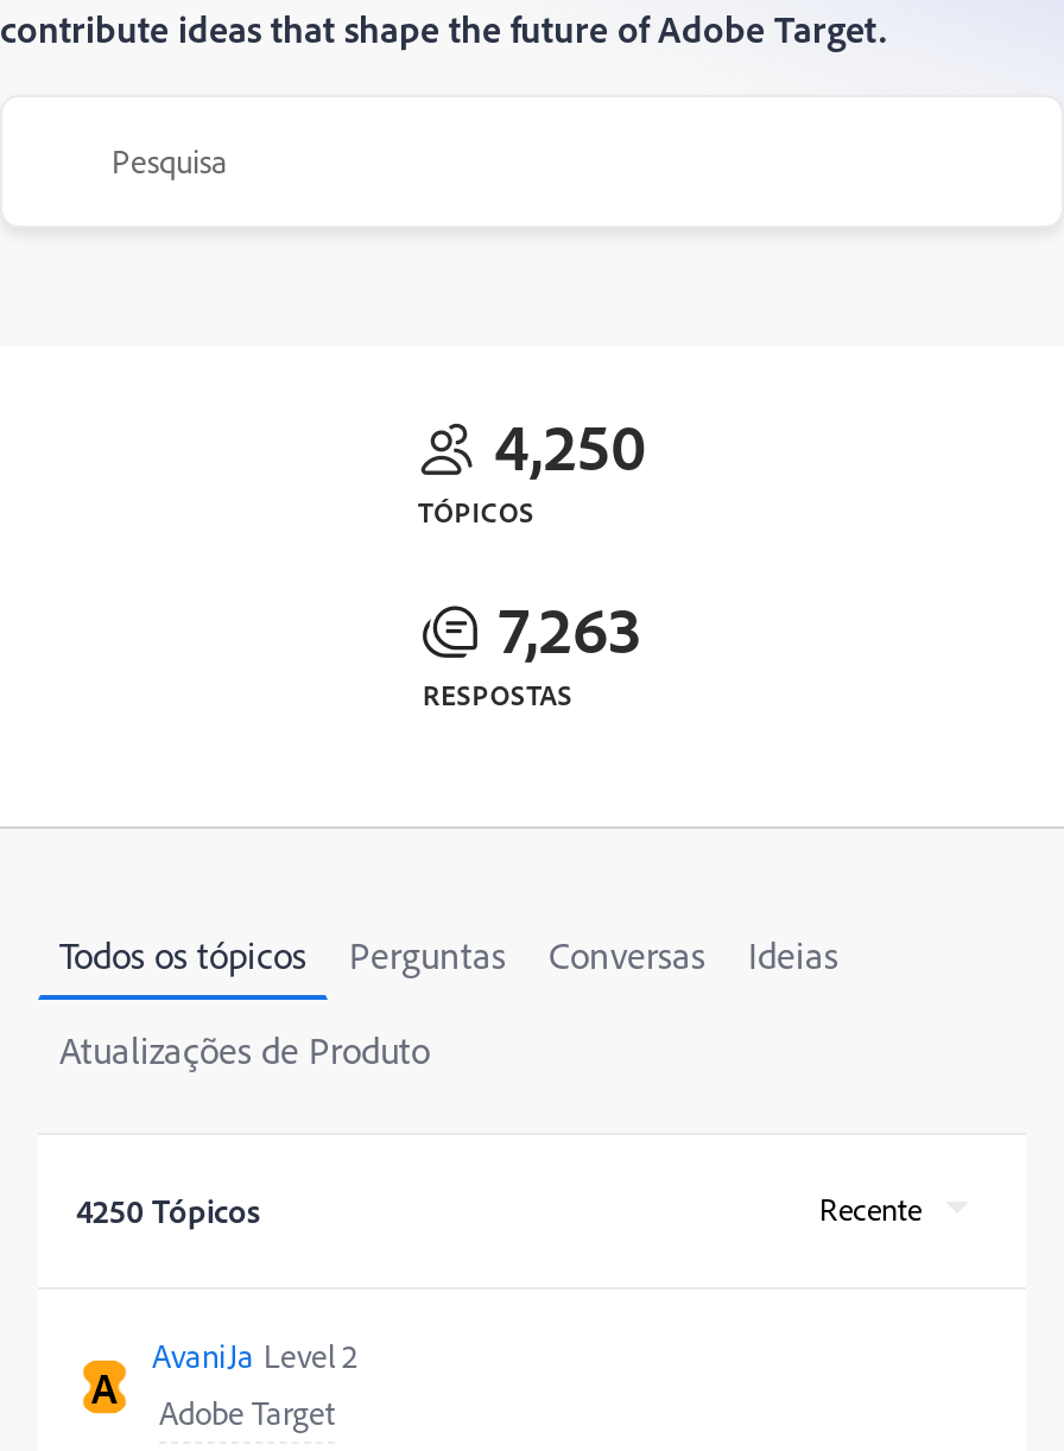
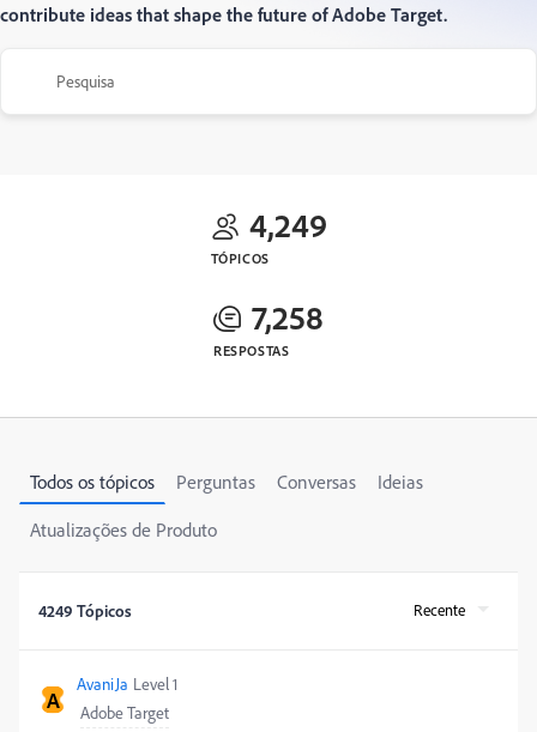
[494,404,646,487] 4,250 -> [249,204,327,246] 4,249
[499,587,641,670] 7,263 -> [252,296,324,338] 7,258
[76,1190,261,1230] 4250 Tópicos -> [38,600,132,621] 4249 Tópicos
[152,1335,359,1377] AvaniJa Level 2 -> [77,673,177,694] AvaniJa Level 1

